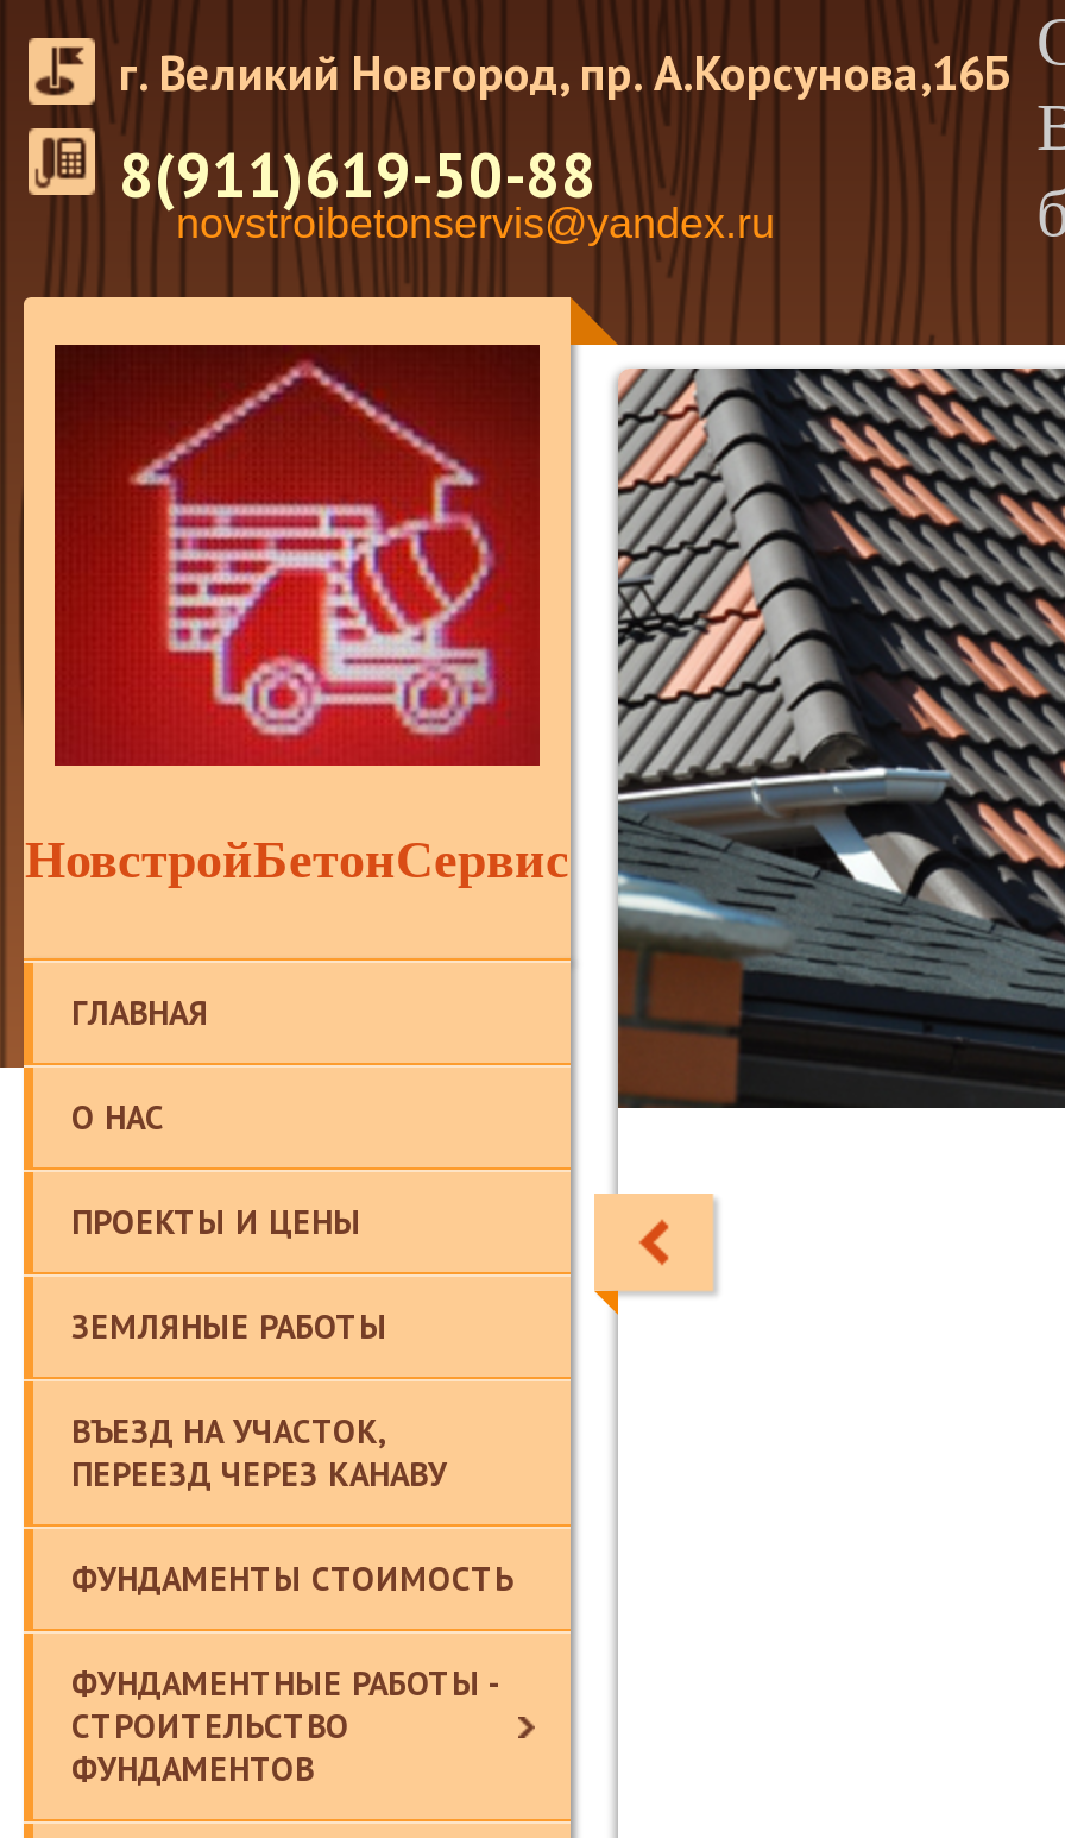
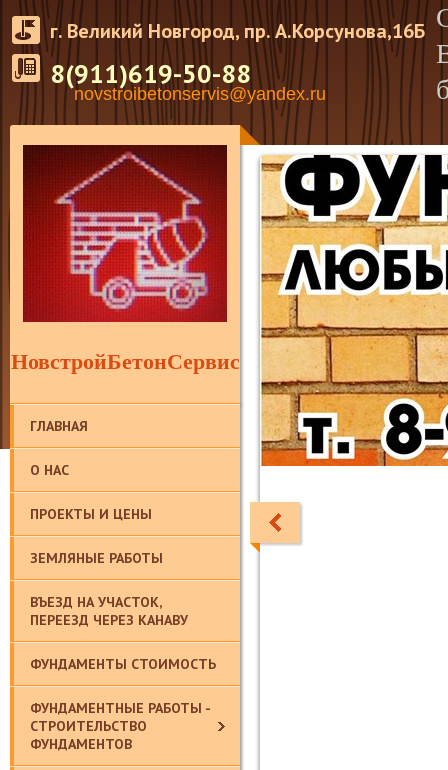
[616,366,1058,1110] [image] -> [260,154,445,467] [image]

